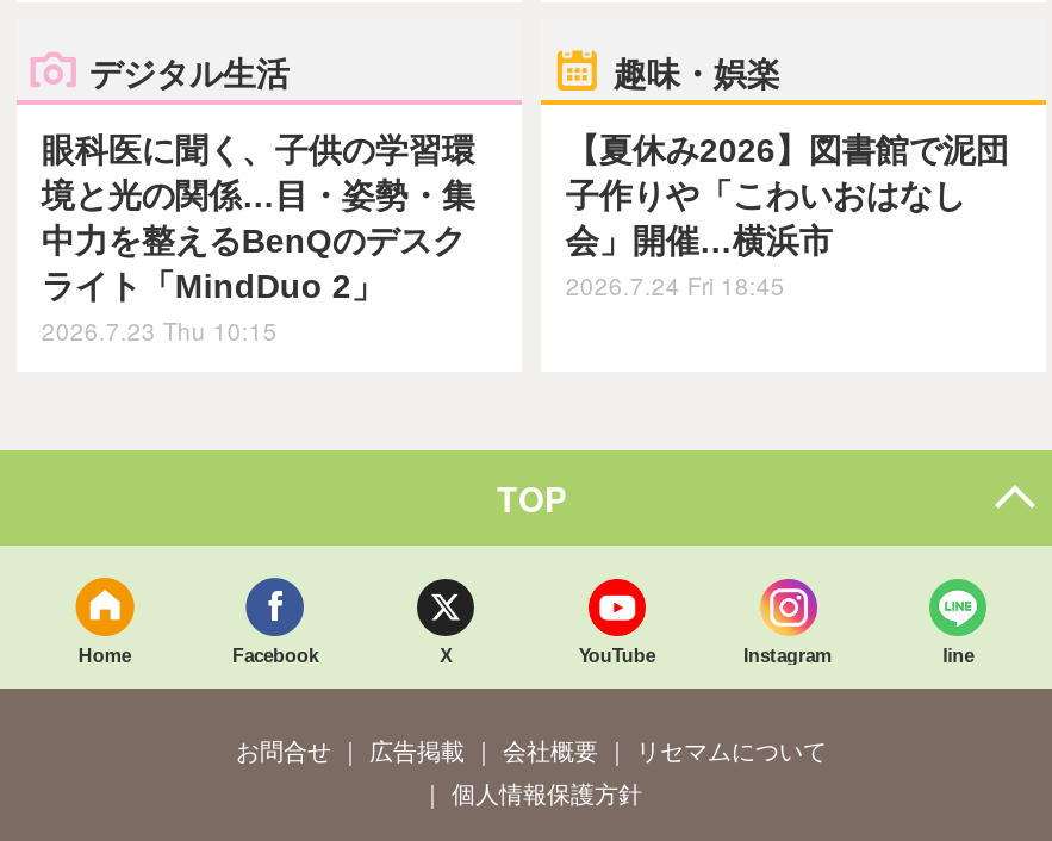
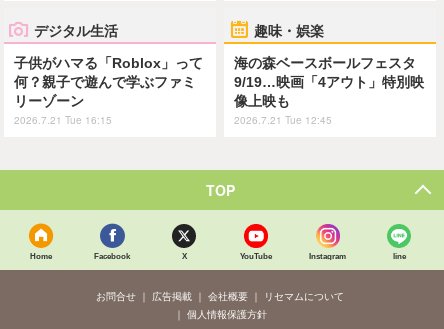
[41,131,475,348] 眼科医に聞く、子供の学習環 | 境と光の関係…目・姿勢・集 | 中力を整えるBenQのデスク | ライト「MindDuo 2」 | 2026.7.23 Thu 10:15 -> [14,55,203,127] 子供がハマる「Roblox」って | 何？親子で遊んで学ぶファミ | リーゾーン | 2026.7.21 Tue 16:15
[566,131,1009,302] 【夏休み2026】図書館で泥団 | 子作りや「こわいおはなし | 会」開催…横浜市 | 2026.7.24 Fri 18:45 -> [234,55,424,127] 海の森ベースボールフェスタ | 9/19…映画「4アウト」特別映 | 像上映も | 2026.7.21 Tue 12:45

